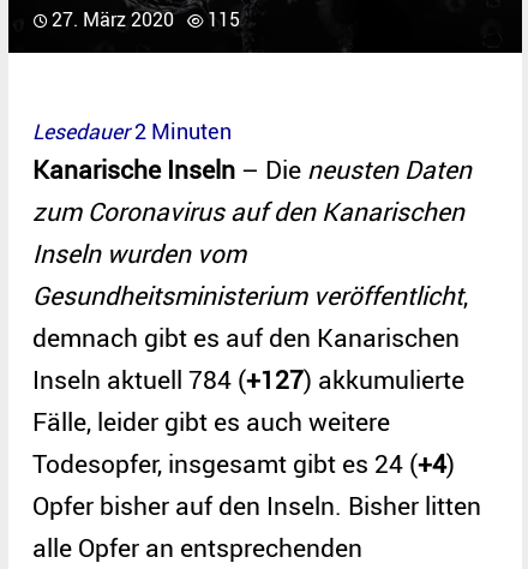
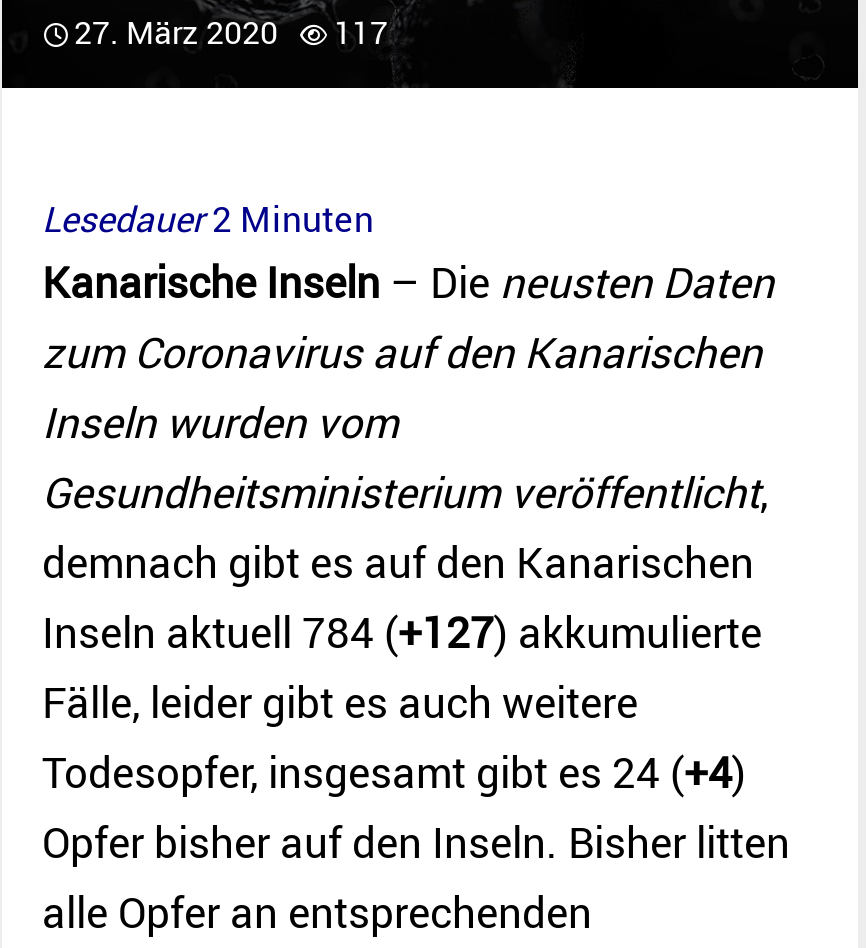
[52,6,240,32] 27. März 2020 115 -> [74,9,388,53] 27. März 2020 117

